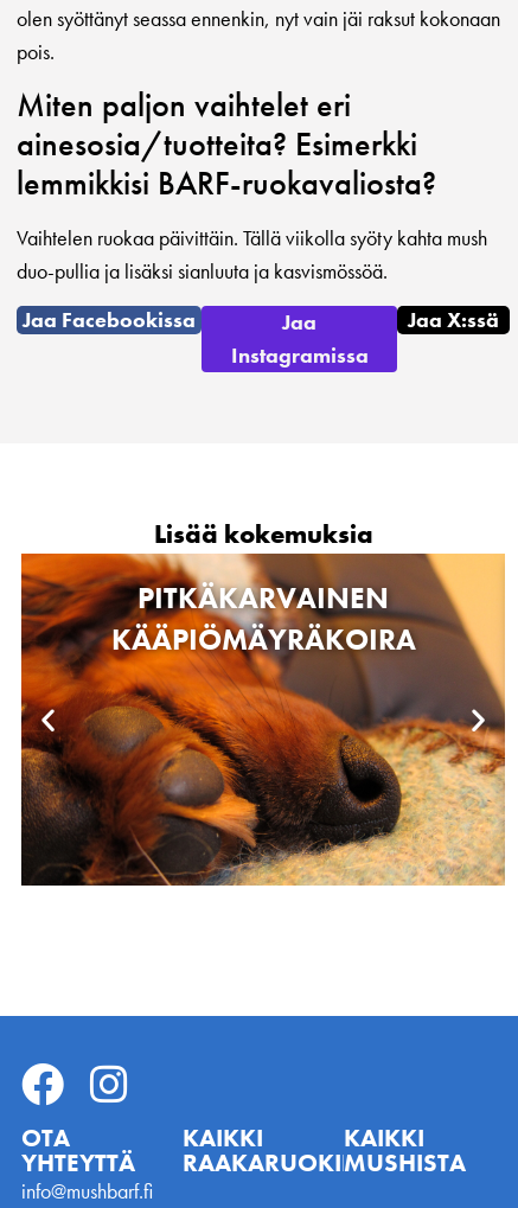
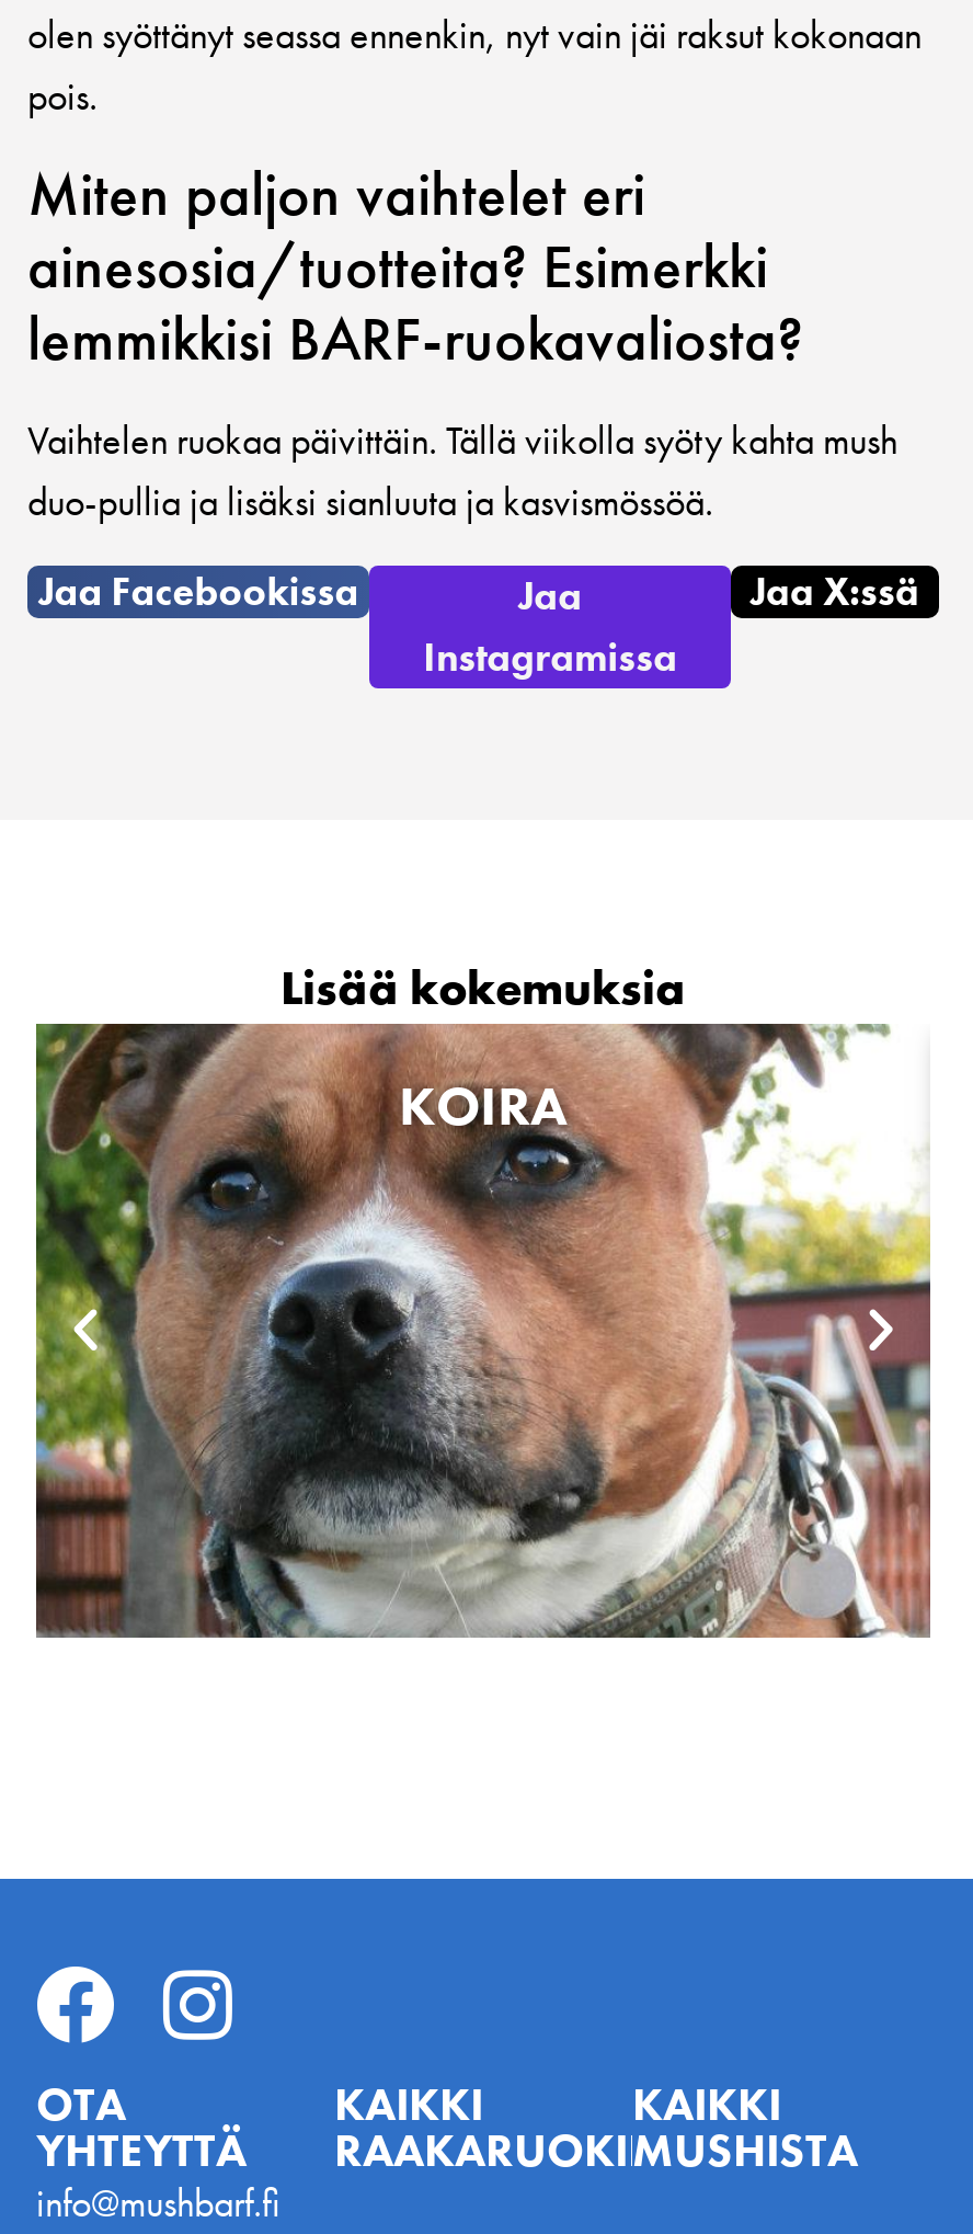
[20,552,506,887] [image] | PITKÄKARVAINEN | KÄÄPIÖMÄYRÄKOIRA -> [34,1022,932,1640] [image] | KOIRA

